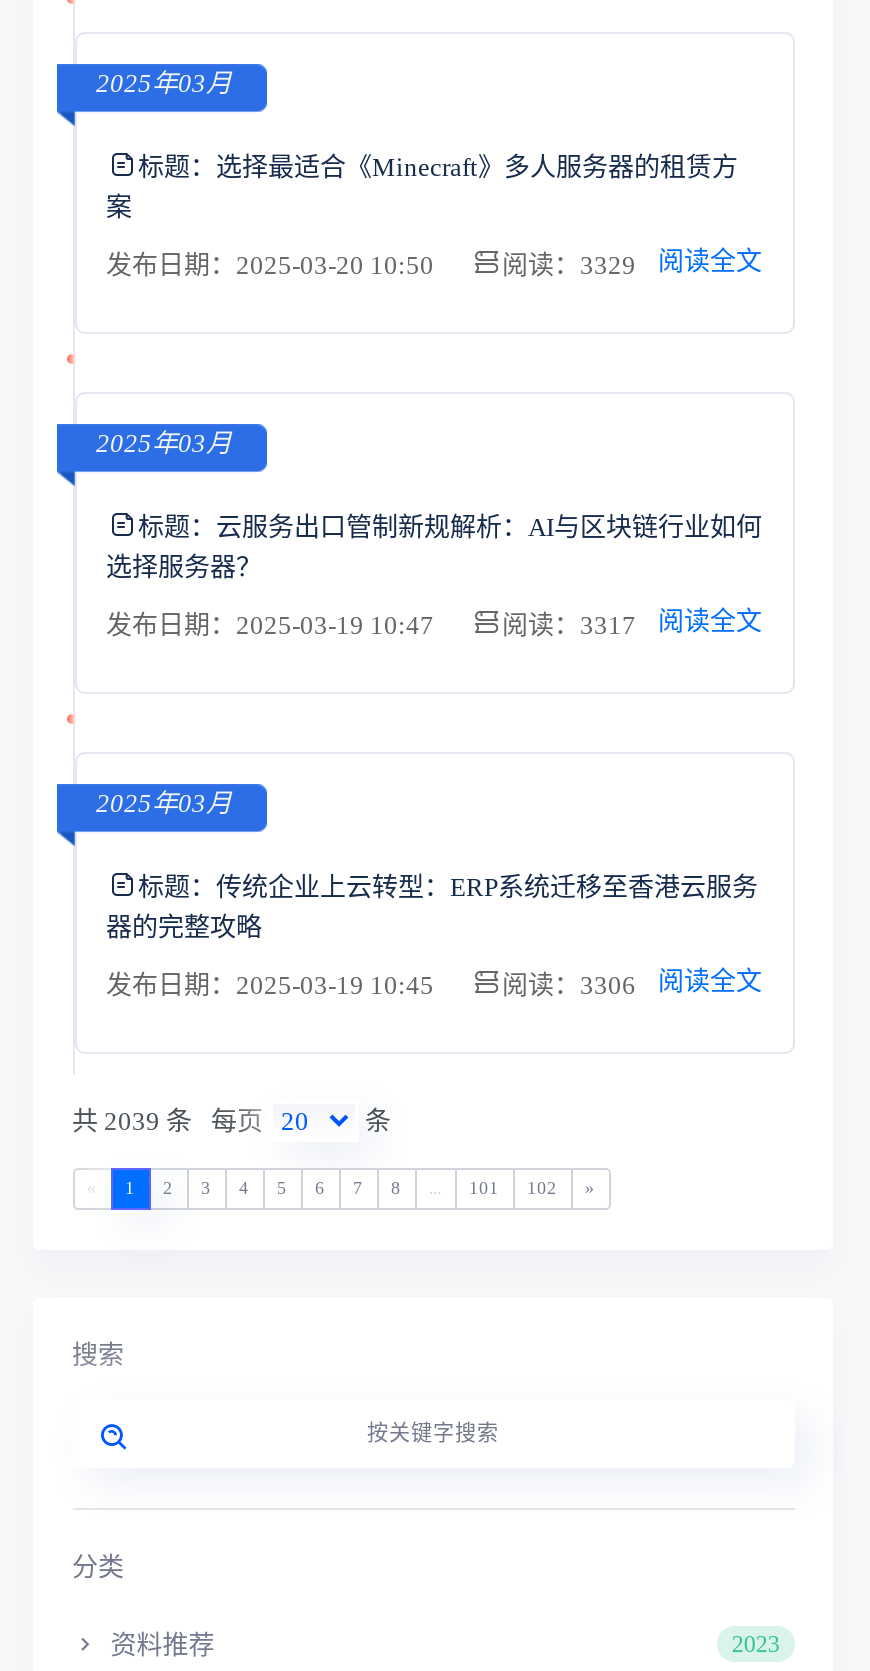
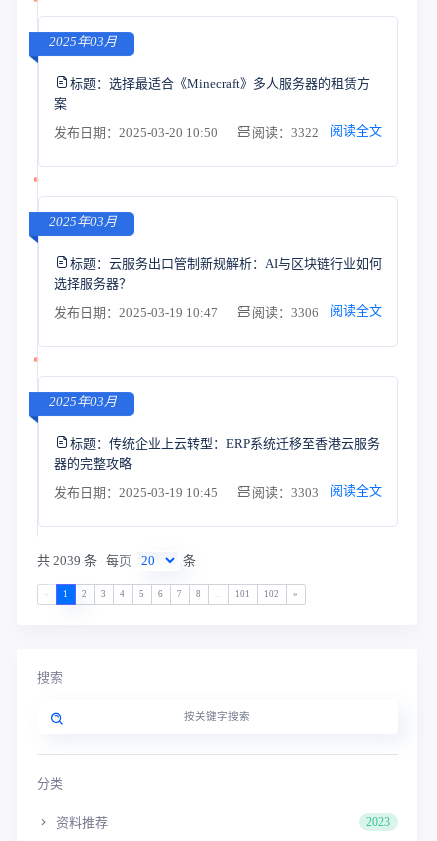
[502,246,762,280] 阅读：3329 阅读全文 -> [251,123,381,140] 阅读：3322 阅读全文
[502,606,762,640] 阅读：3317 阅读全文 -> [251,303,381,320] 阅读：3306 阅读全文
[502,966,762,1000] 阅读：3306 阅读全文 -> [251,483,381,500] 阅读：3303 阅读全文

